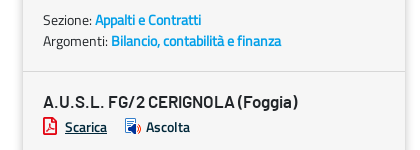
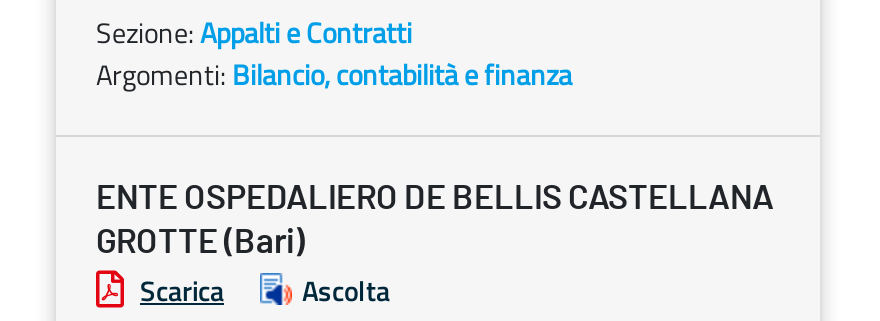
[43,94,297,111] A.U.S.L. FG/2 CERIGNOLA (Foggia) -> [96,181,774,259] ENTE OSPEDALIERO DE BELLIS CASTELLANA | GROTTE (Bari)

